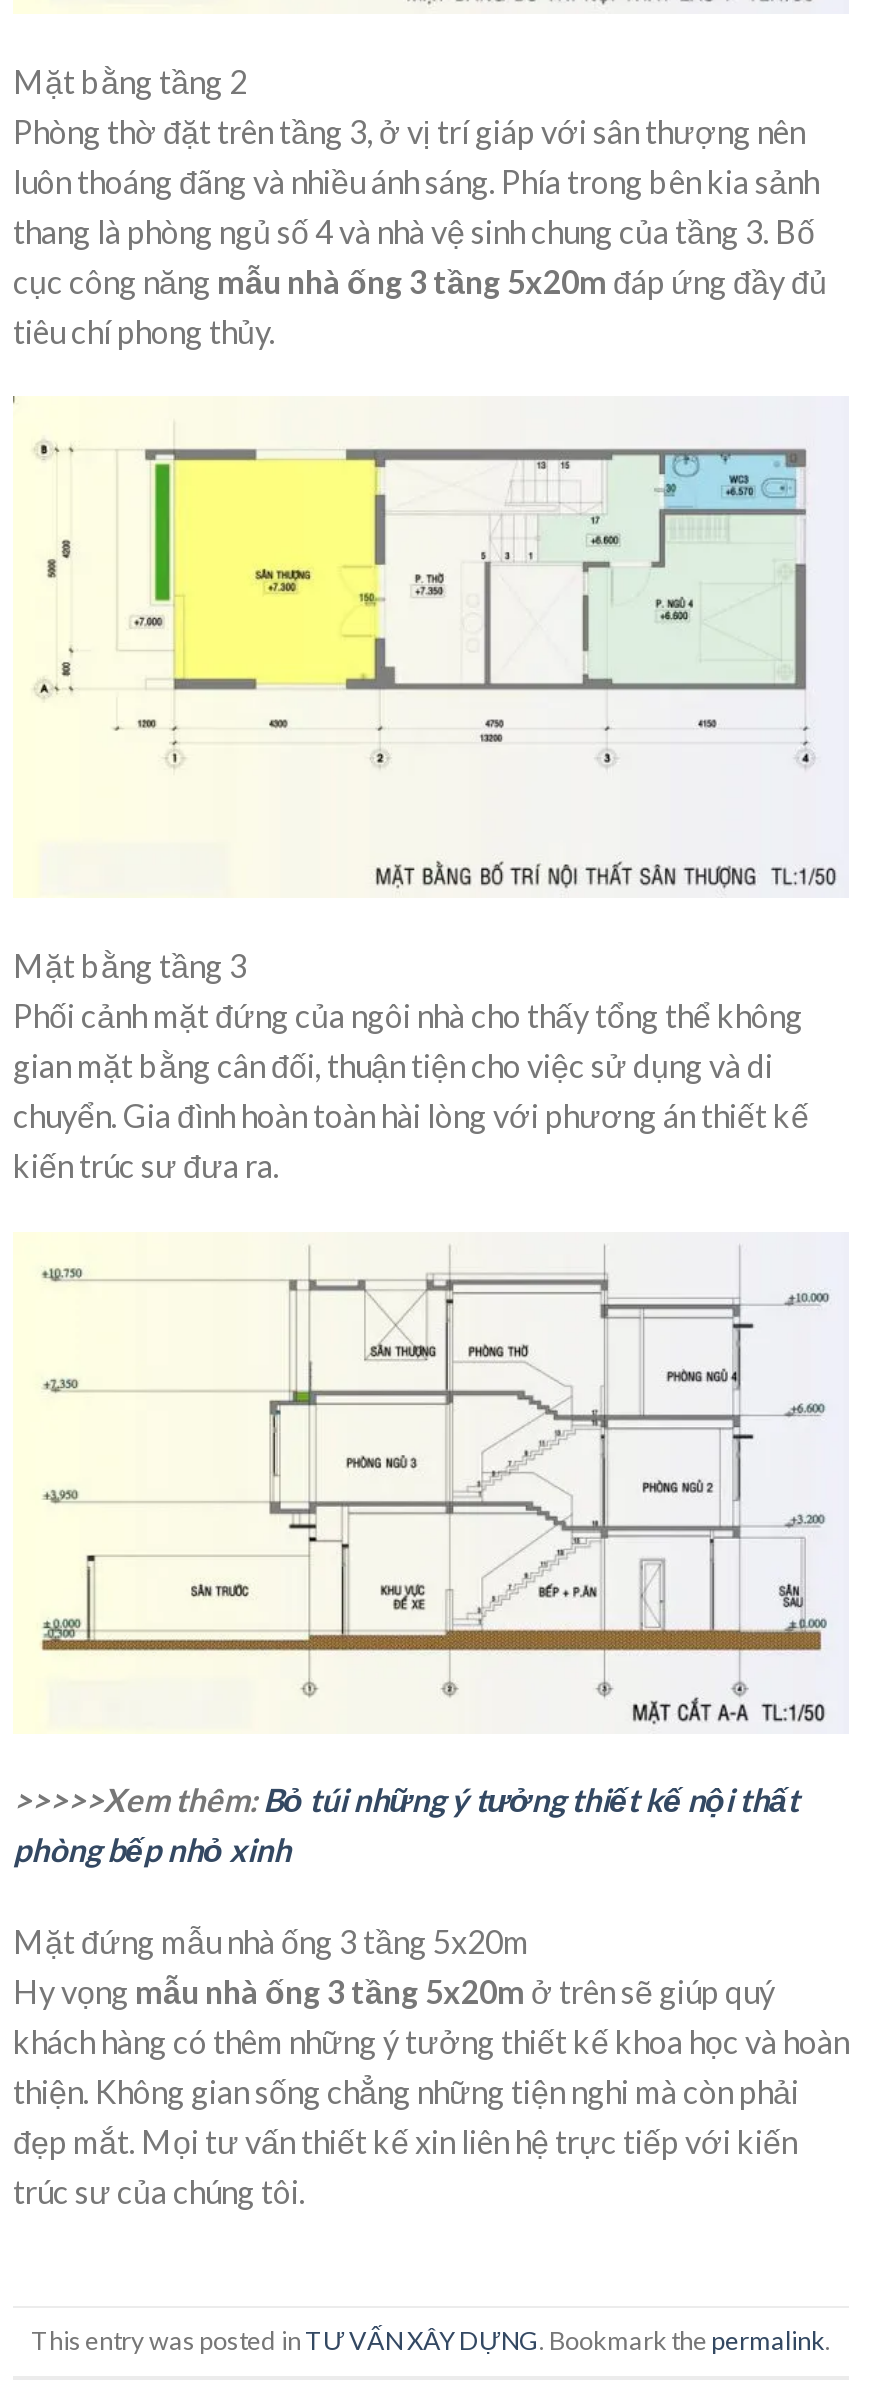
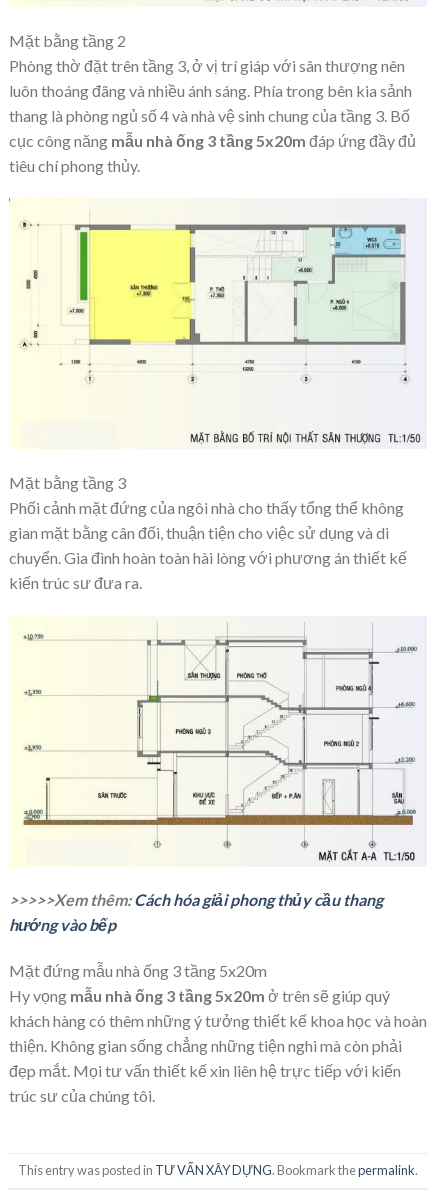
[13,1781,799,1869] >>>>>Xem thêm: Bỏ túi những ý tưởng thiết kế nội thất | phòng bếp nhỏ xinh -> [9,890,383,934] >>>>>Xem thêm: Cách hóa giải phong thủy cầu thang | hướng vào bếp

